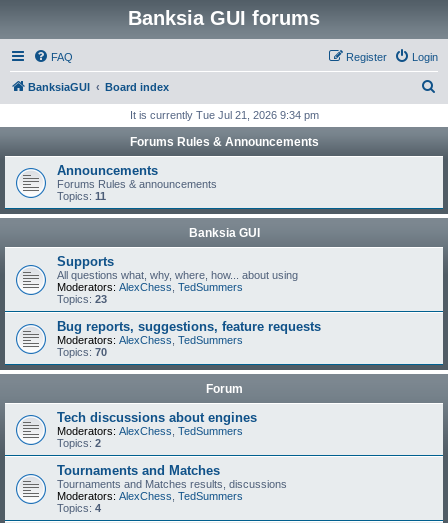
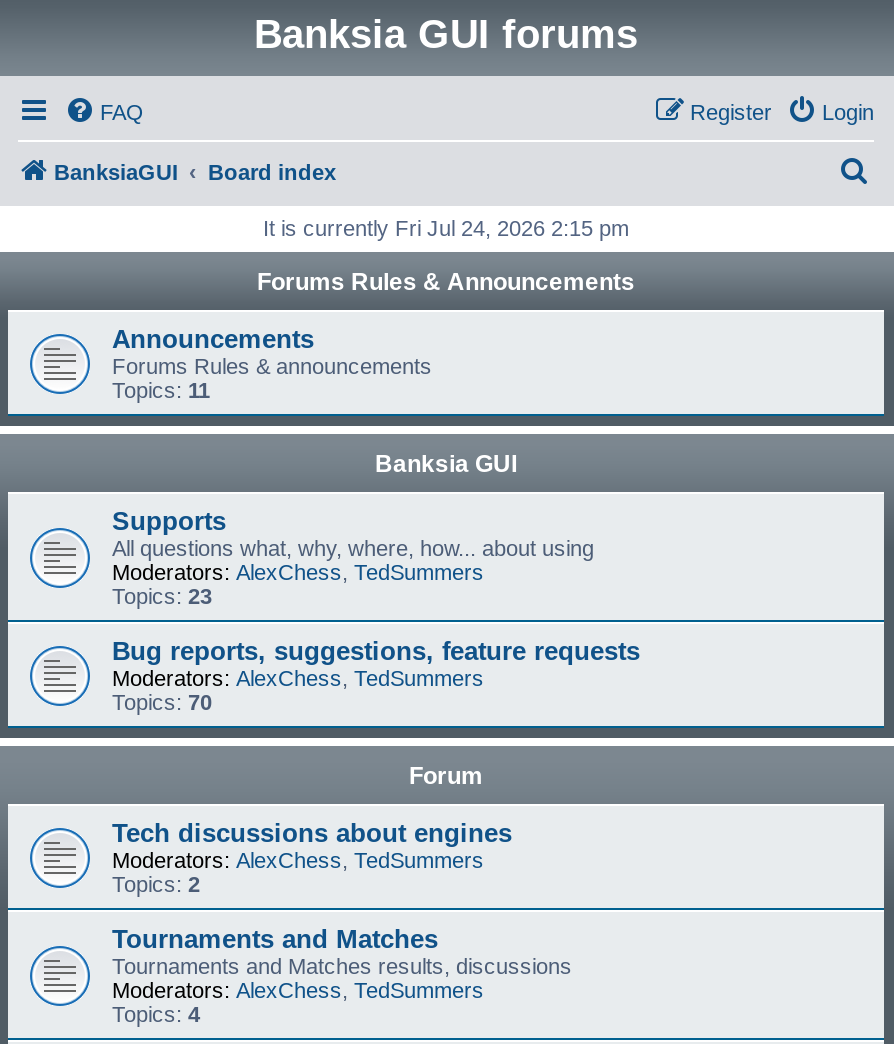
[129,109,318,121] It is currently Tue Jul 21, 2026 9:34 pm -> [263,216,629,240] It is currently Fri Jul 24, 2026 2:15 pm

